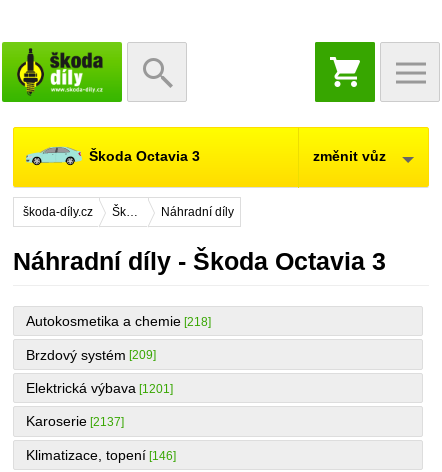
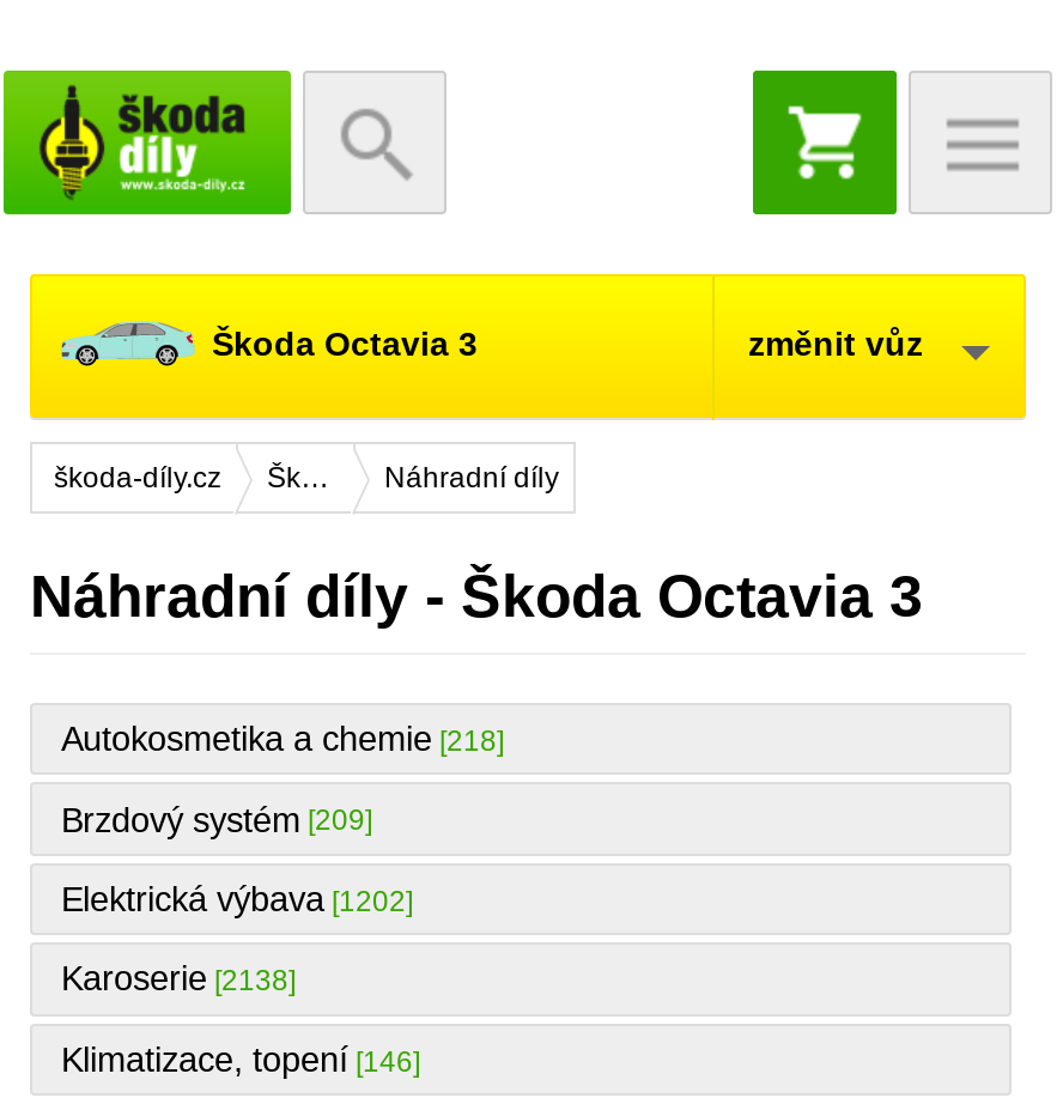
[26,380,173,396] Elektrická výbava [1201] -> [61,880,413,918] Elektrická výbava [1202]
[26,413,124,429] Karoserie [2137] -> [61,960,296,998] Karoserie [2138]

